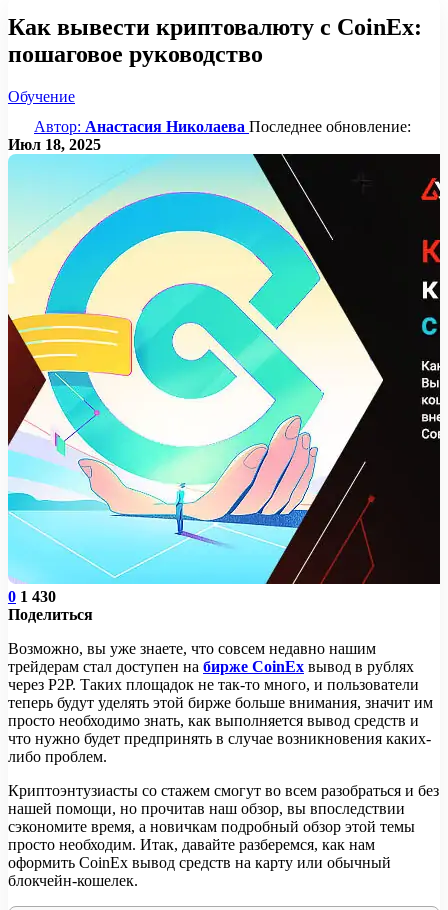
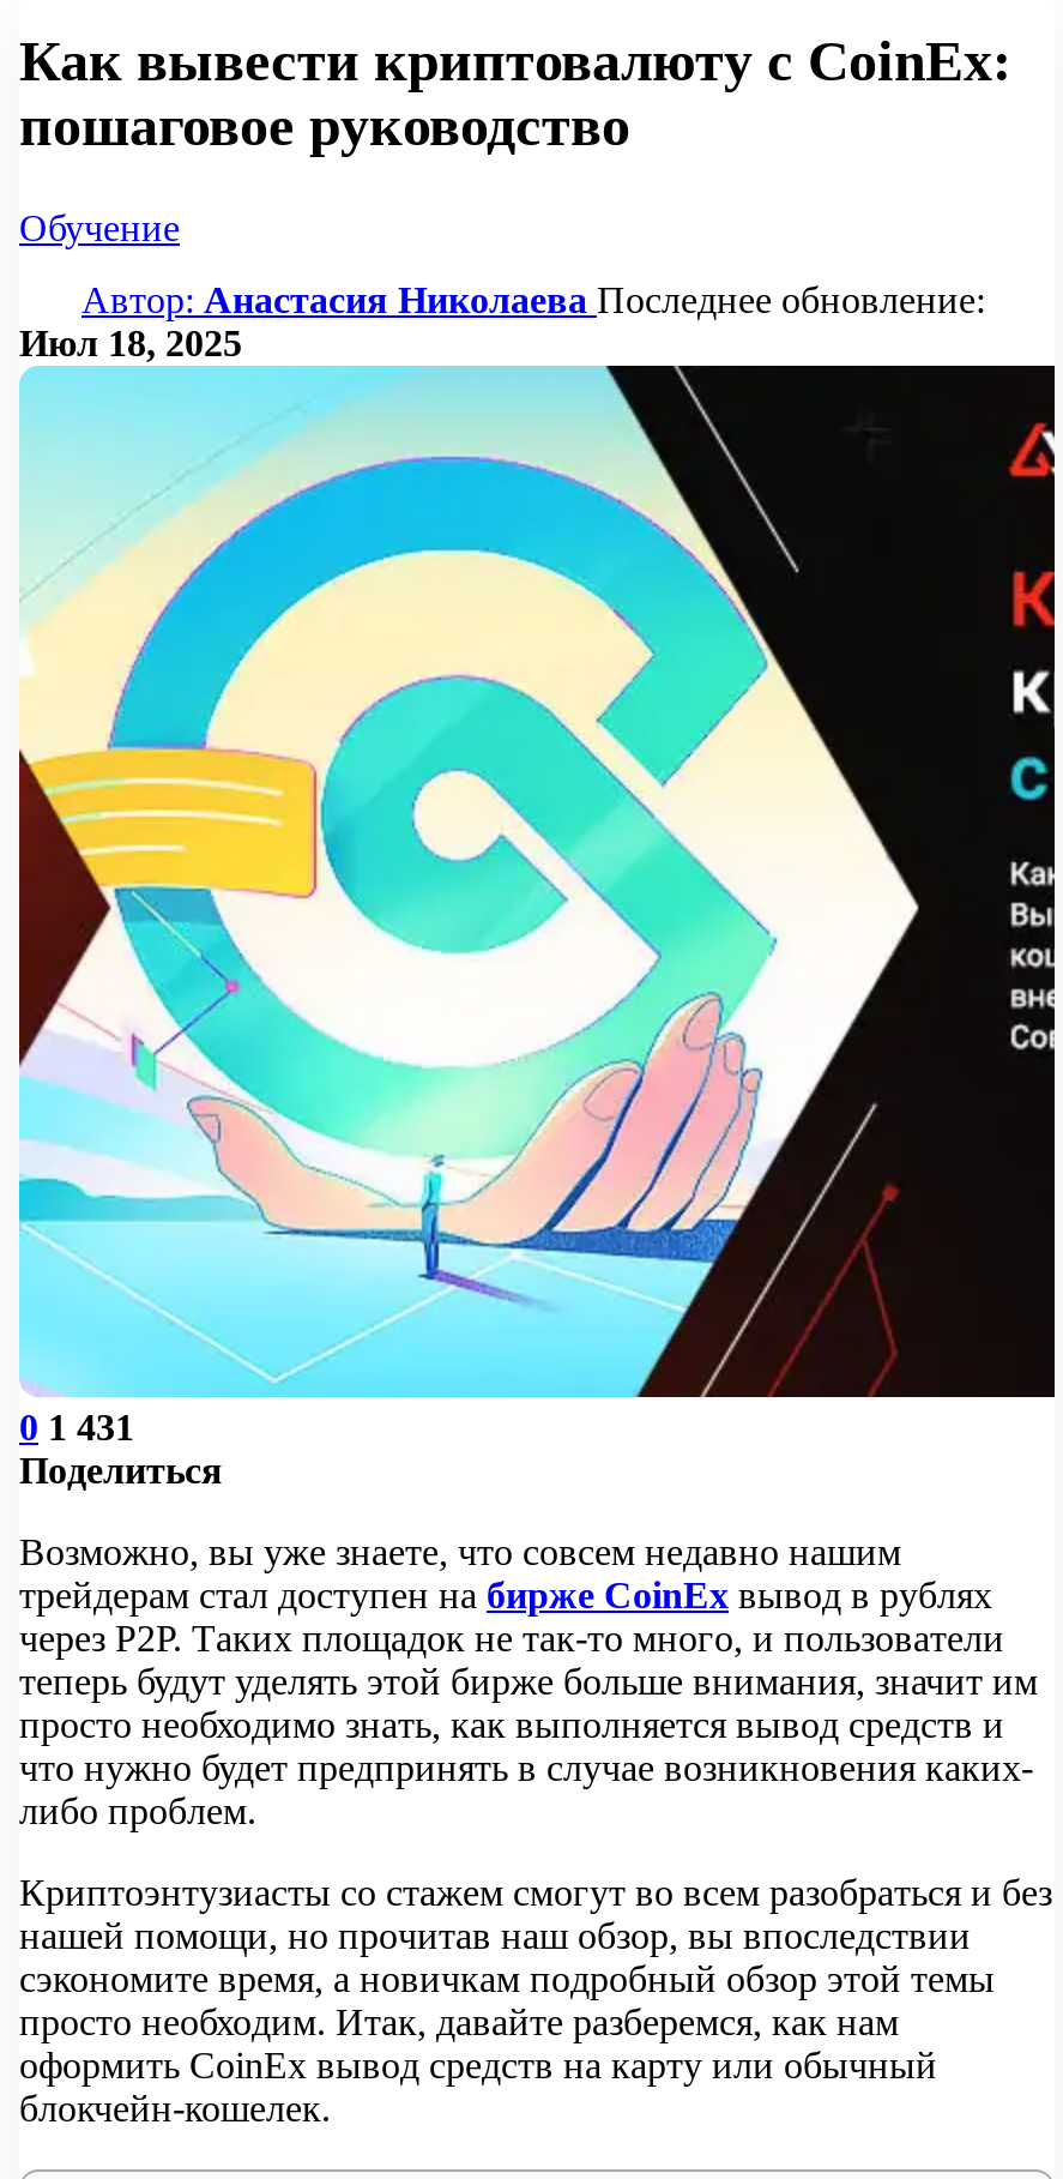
[8,588,56,605] 0 1 430 -> [19,1406,134,1447] 0 1 431

